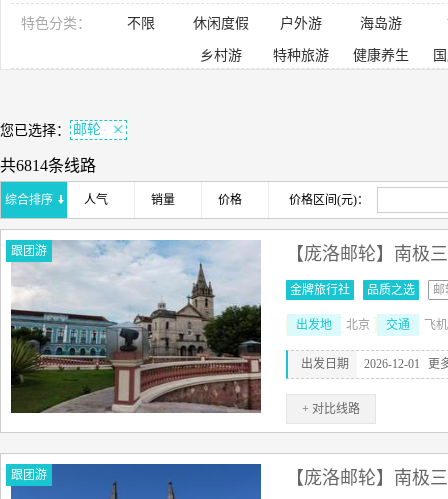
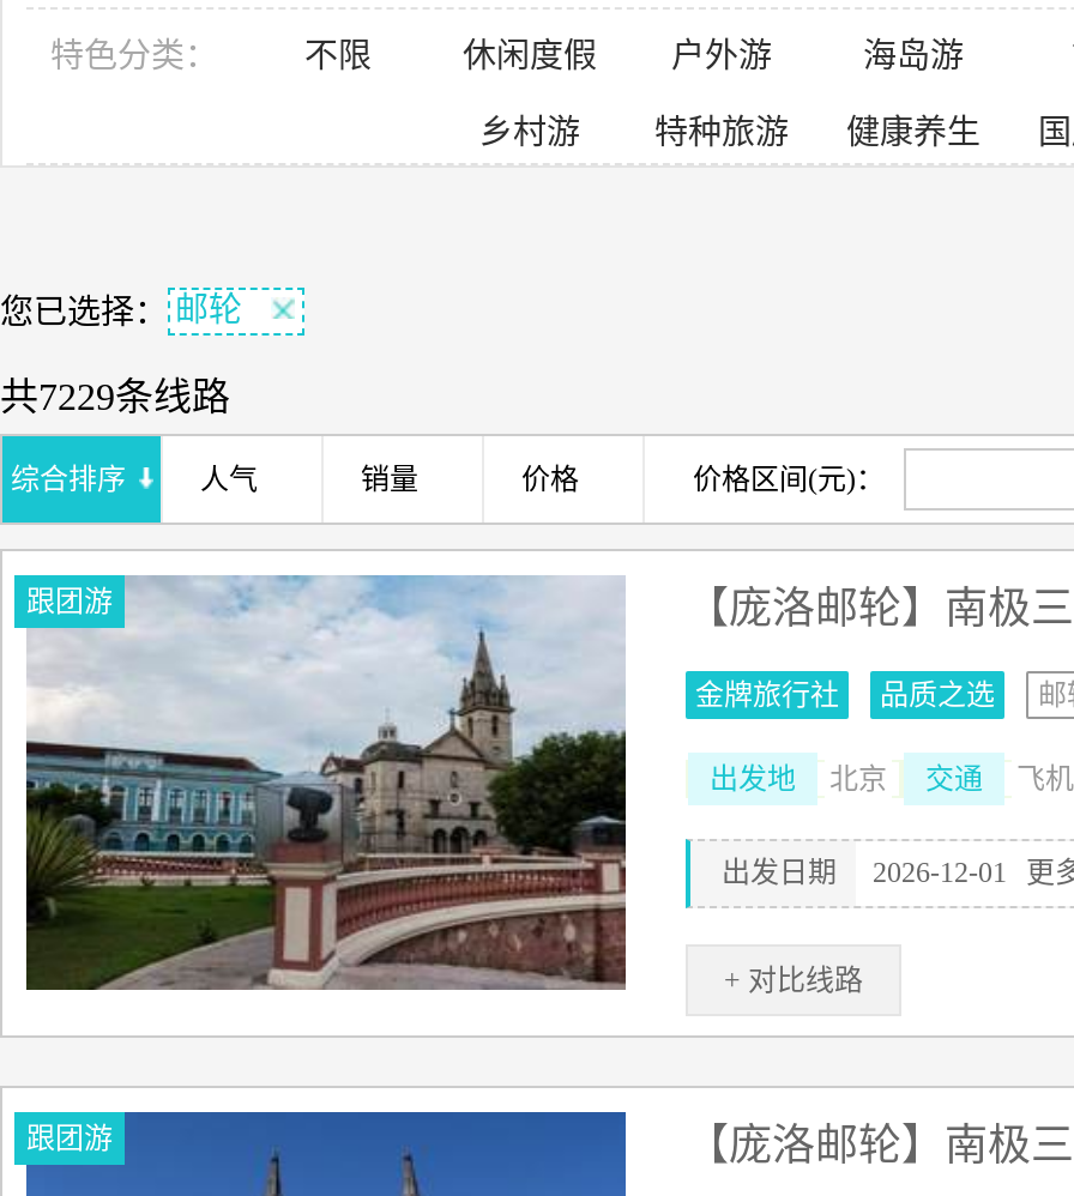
[0,157,96,174] 共6814条线路 -> [0,376,230,417] 共7229条线路

